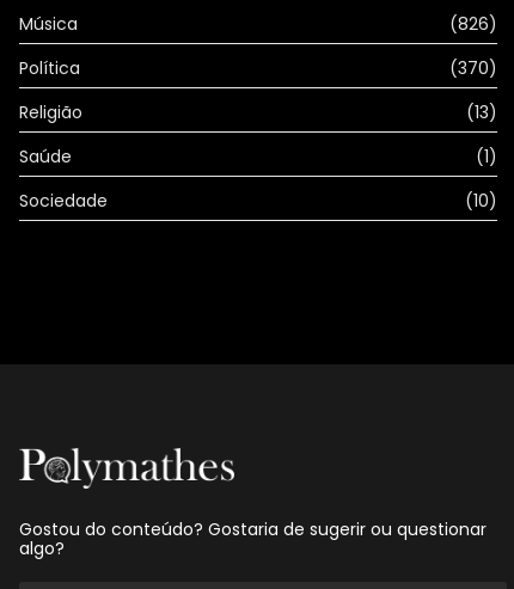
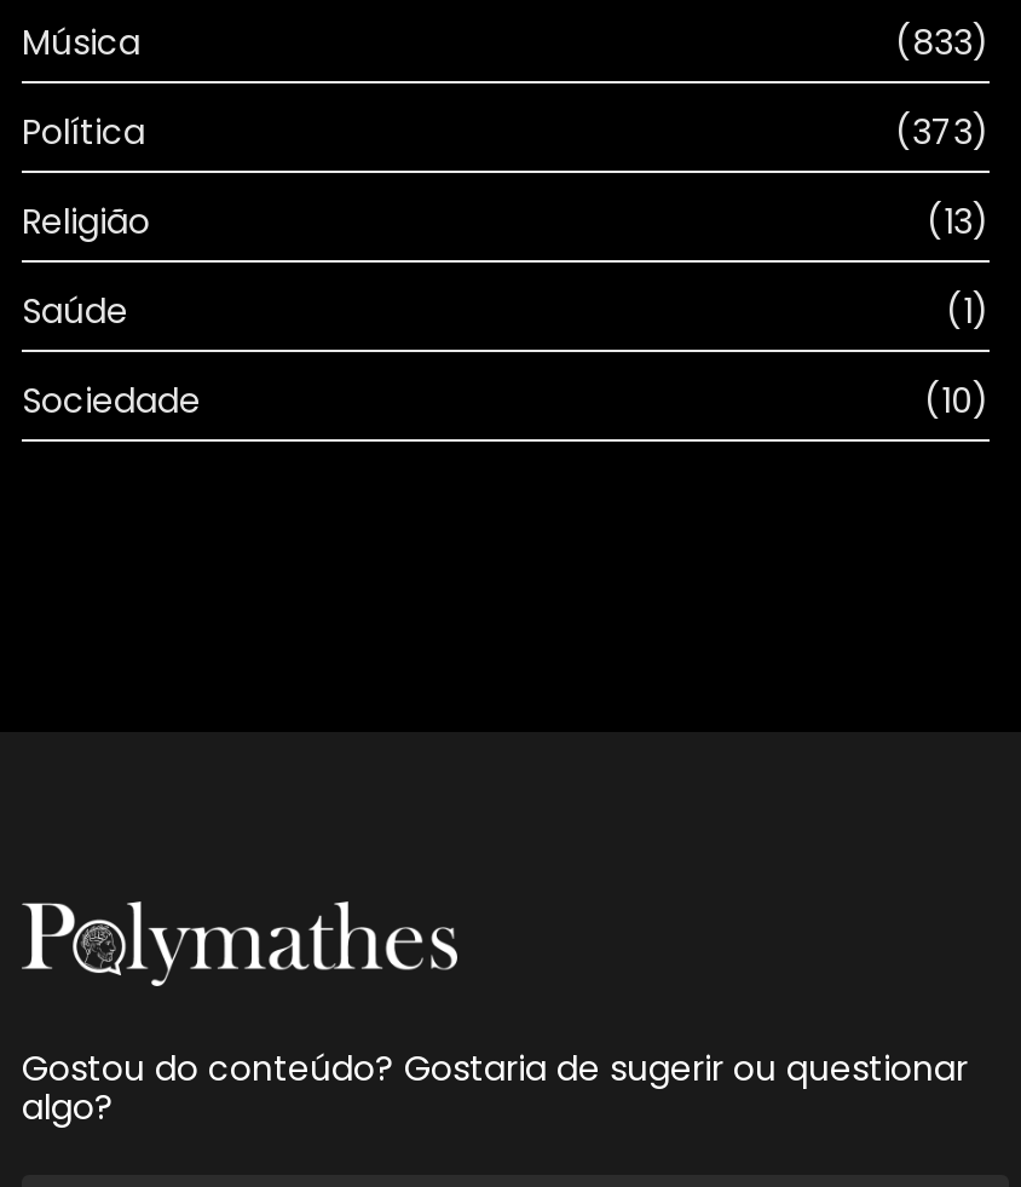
[445,11,497,35] (826) -> [886,18,990,67] (833)
[445,56,497,80] (370) -> [886,108,990,156] (373)

